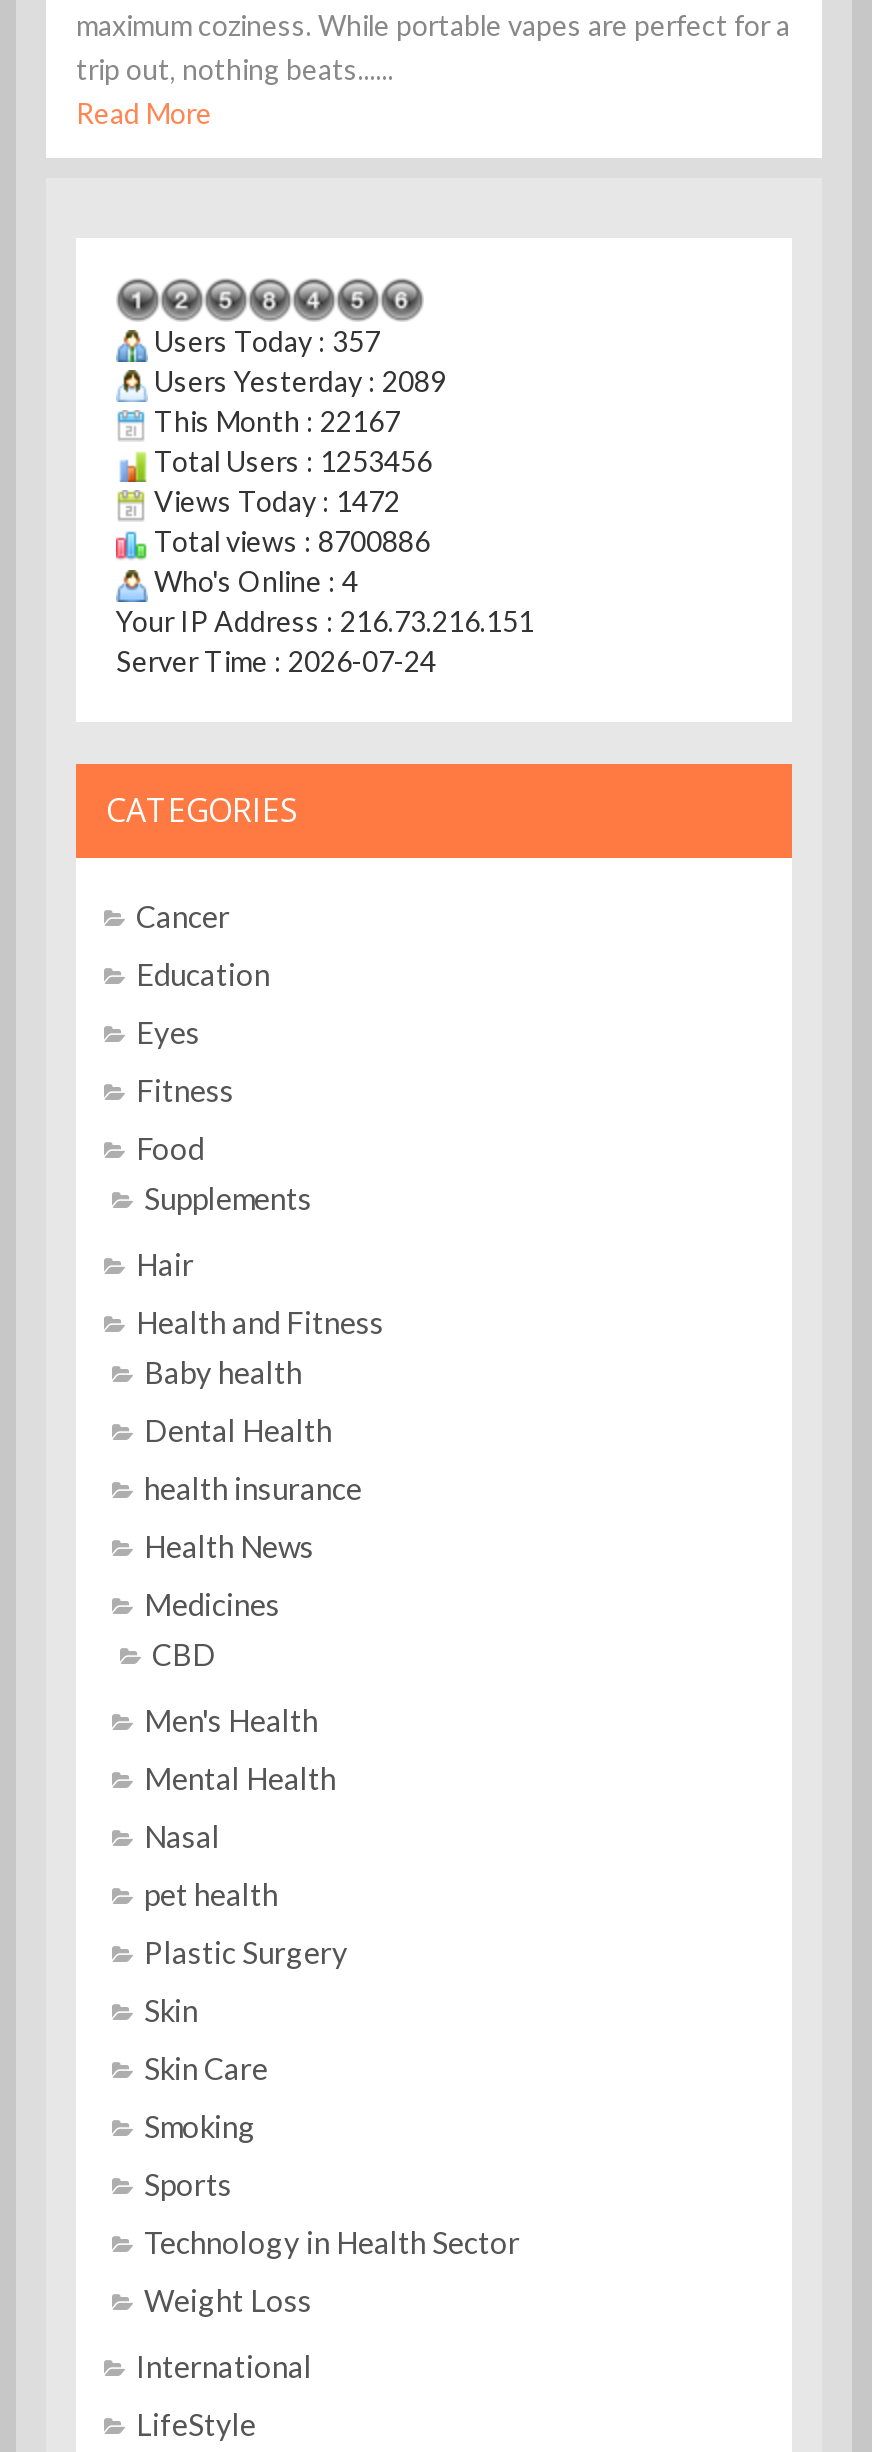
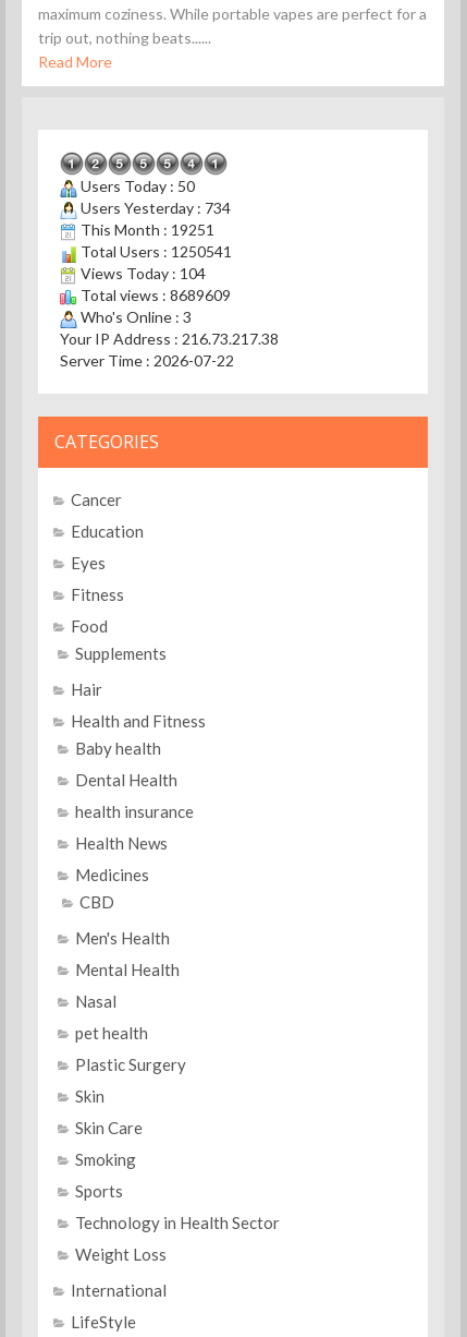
[148,325,380,359] Users Today : 357 -> [77,177,195,196] Users Today : 50
[148,365,446,399] Users Yesterday : 2089 -> [77,199,231,218] Users Yesterday : 734
[148,405,400,439] This Month : 22167 -> [77,221,214,239] This Month : 19251
[148,445,432,479] Total Users : 1253456 -> [77,243,232,261] Total Users : 1250541
[148,485,400,519] Views Today : 1472 -> [77,264,206,283] Views Today : 104
[148,525,430,559] Total views : 8700886 -> [77,286,231,305] Total views : 8689609
[148,565,358,599] Who's Online : 4 -> [77,308,192,327] Who's Online : 3
[116,605,534,639] Your IP Address : 216.73.216.151 -> [60,330,279,348] Your IP Address : 216.73.217.38
[116,645,436,679] Server Time : 2026-07-24 -> [60,352,234,370] Server Time : 2026-07-22

